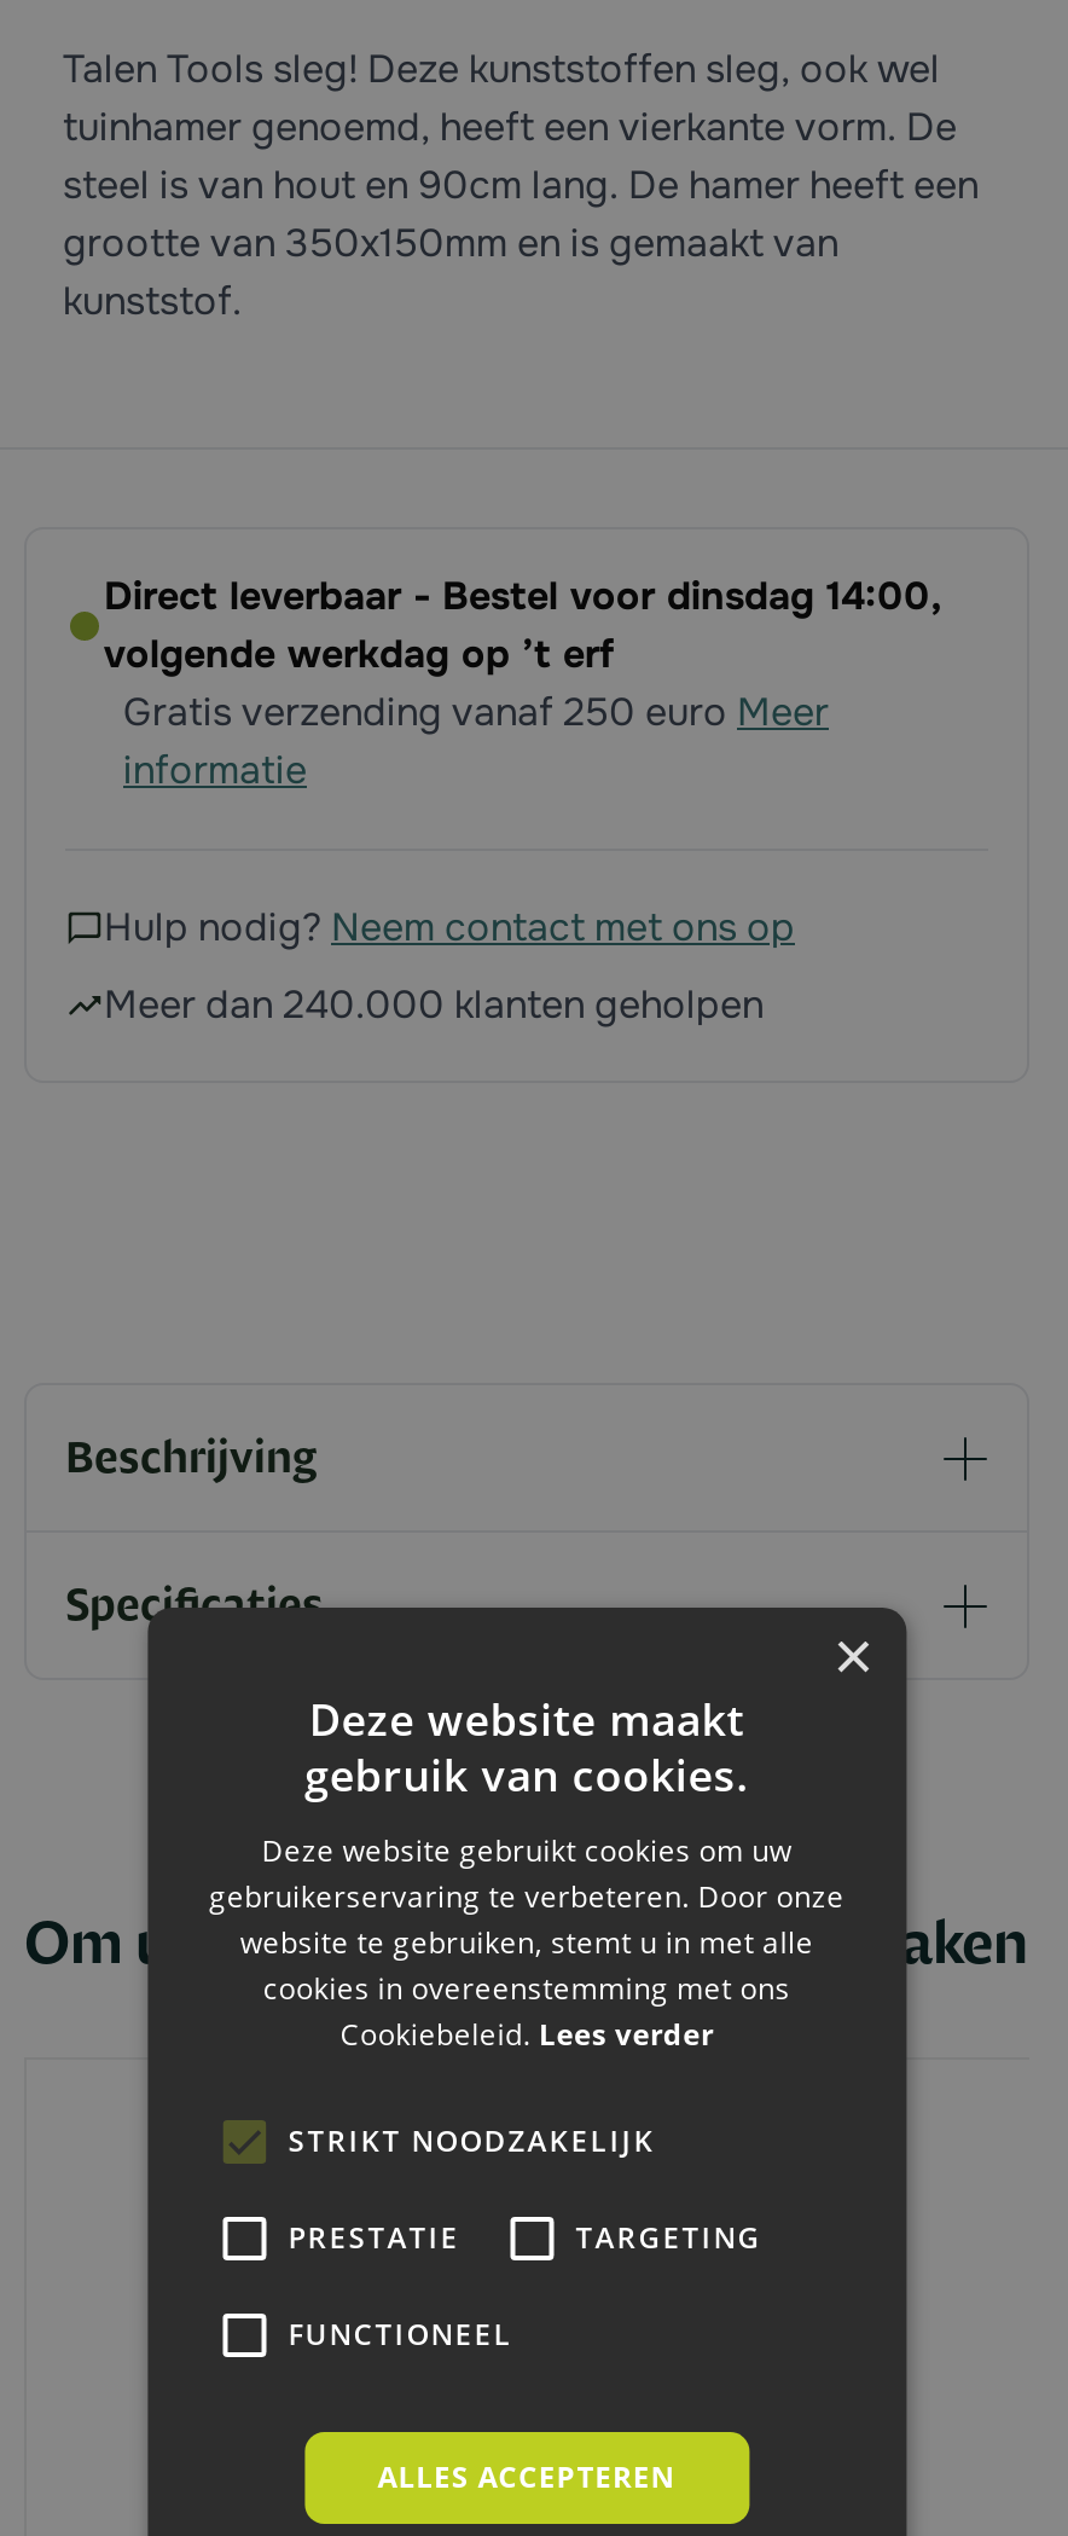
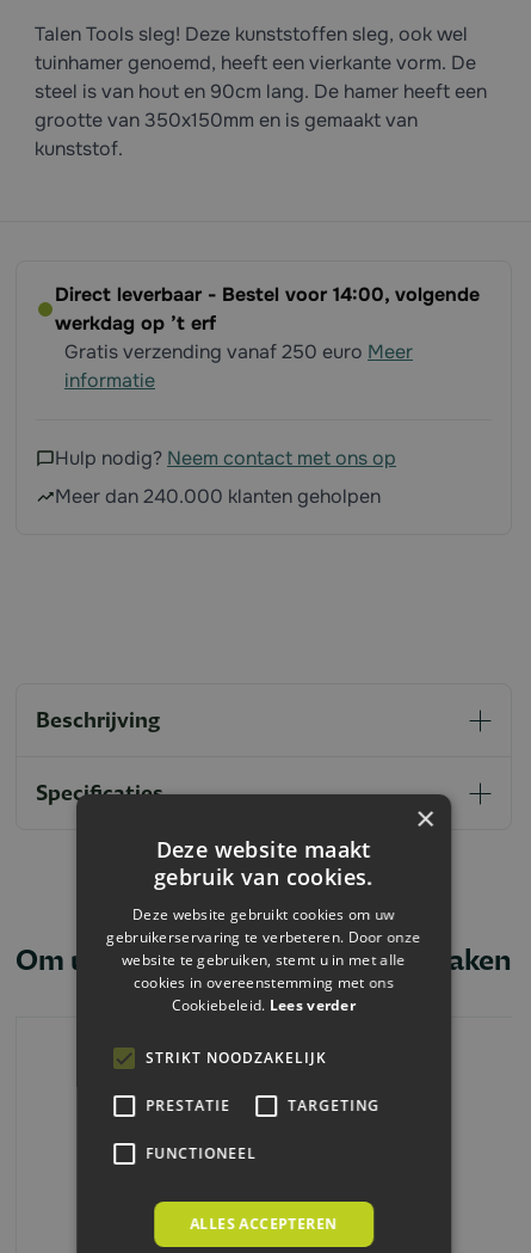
[104,571,940,680] Direct leverbaar - Bestel voor dinsdag 14:00, | volgende werkdag op ’t erf -> [55,282,480,336] Direct leverbaar - Bestel voor 14:00, volgende | werkdag op ’t erf

